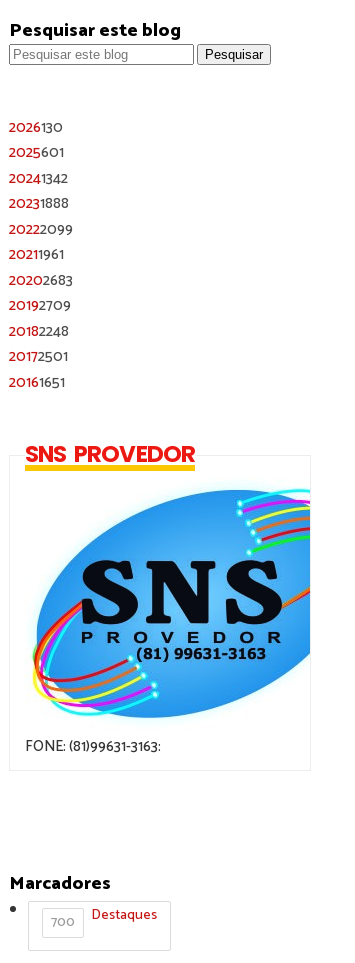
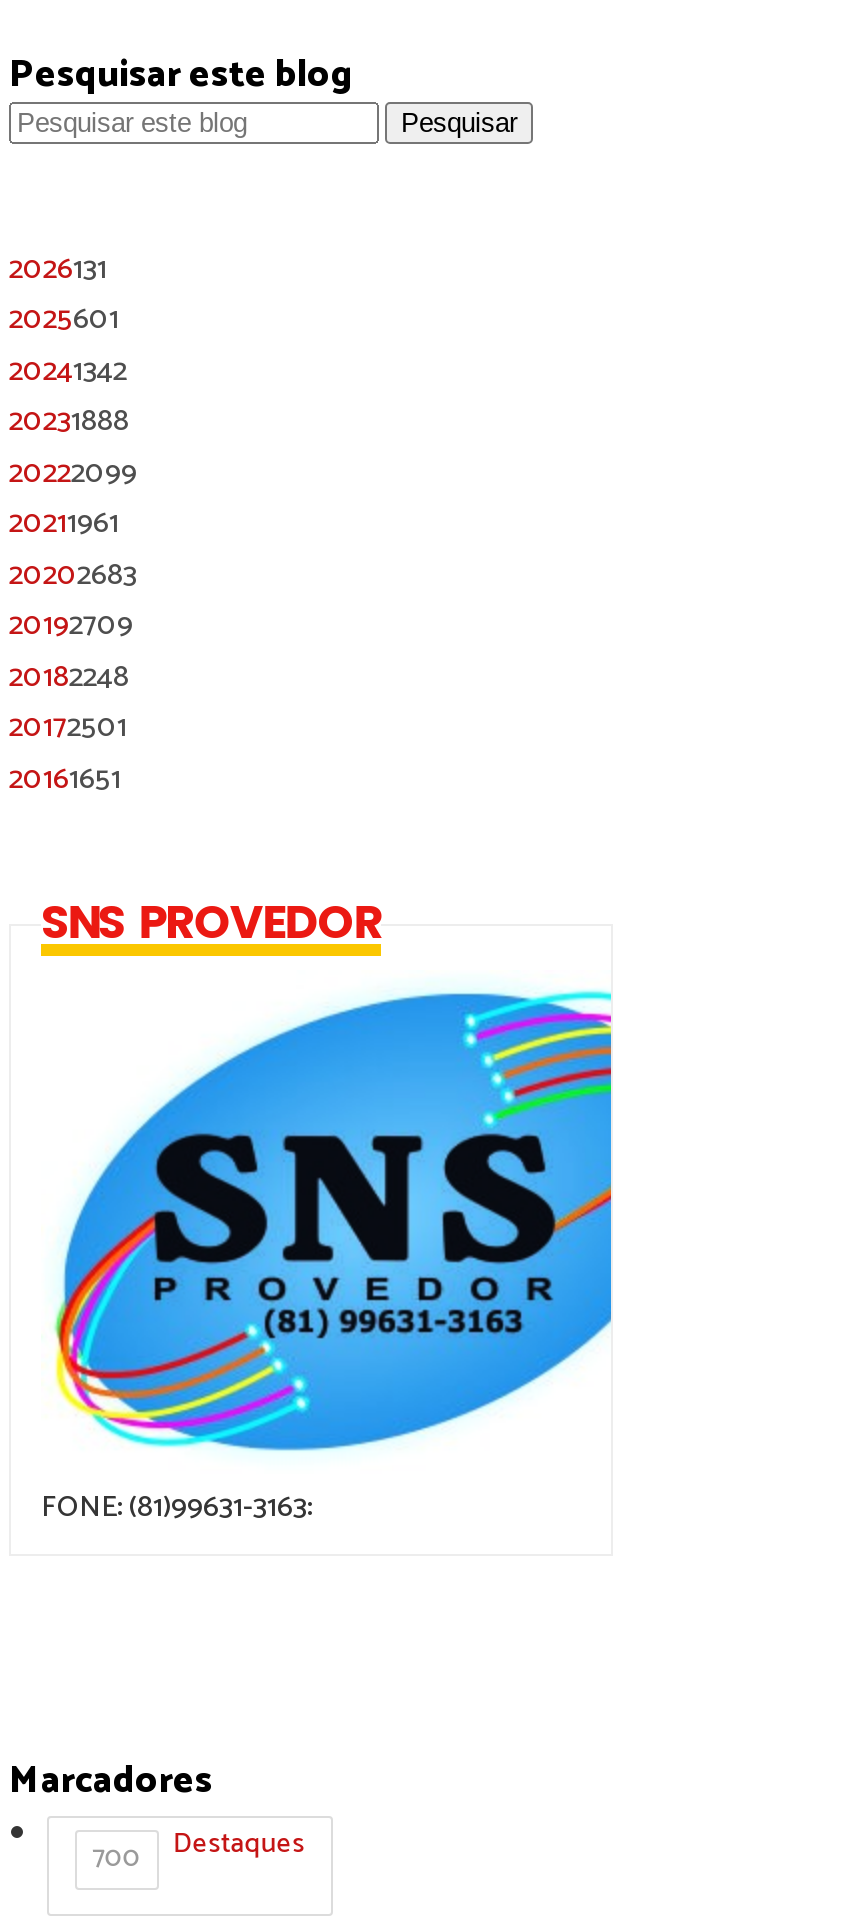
[9,115,63,140] 2026130 -> [9,243,107,293] 2026131

